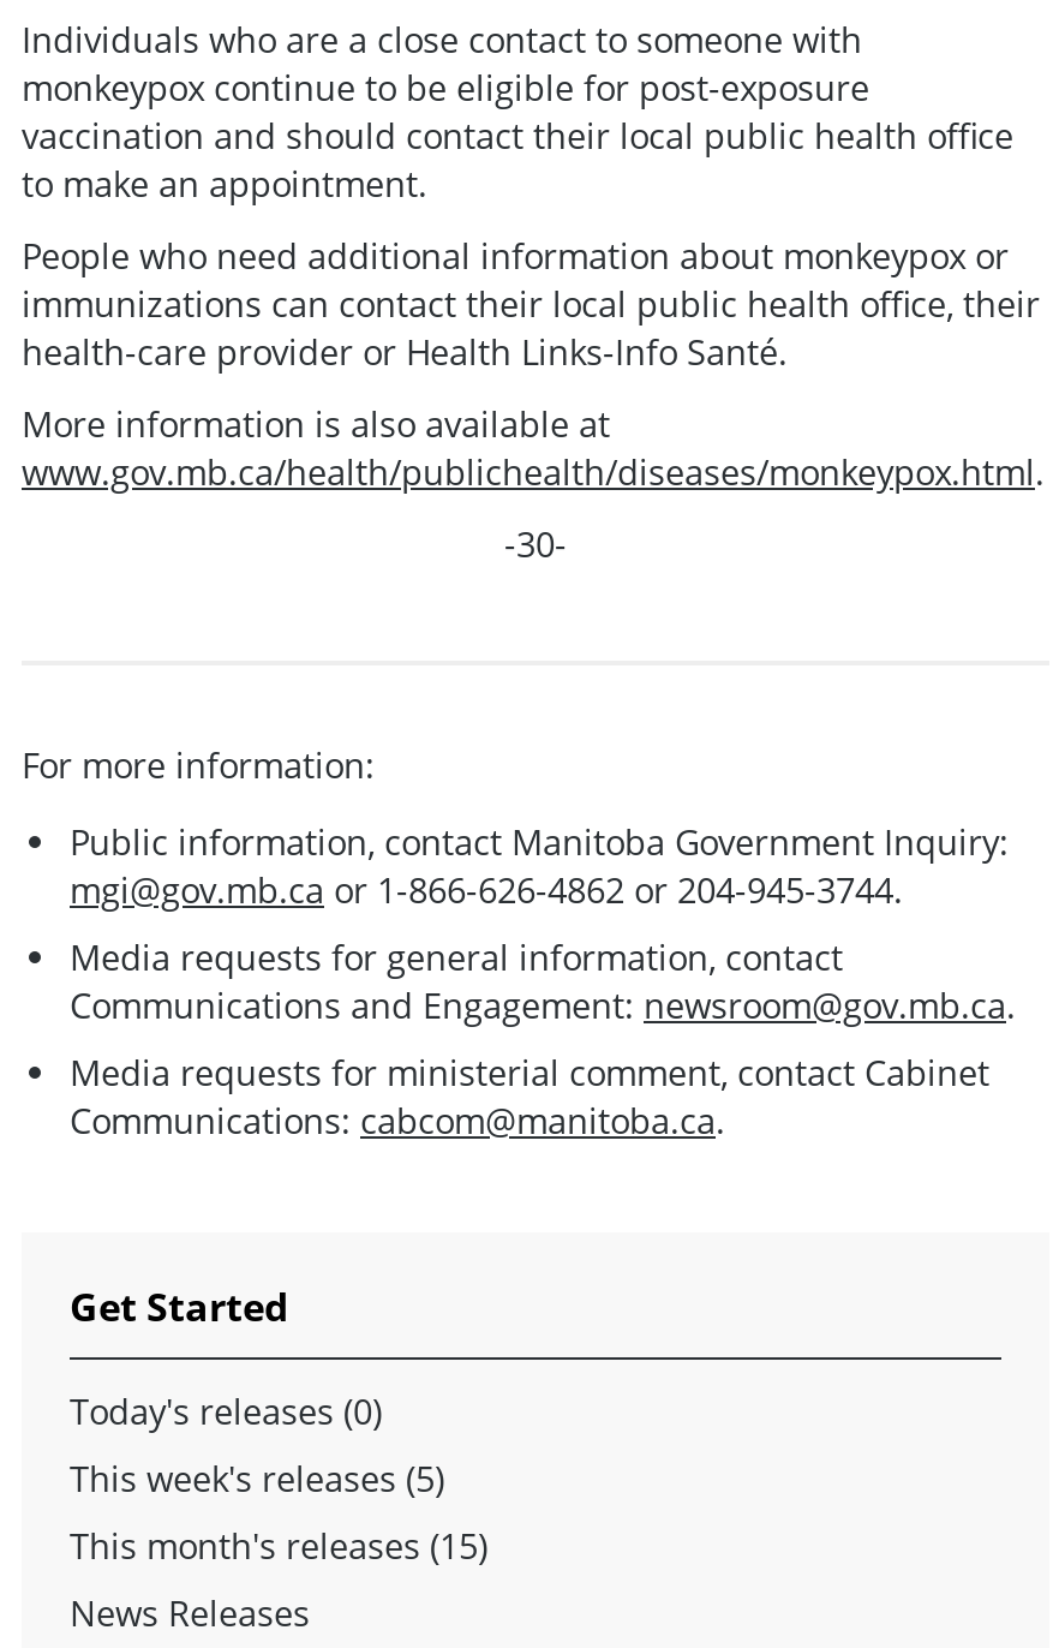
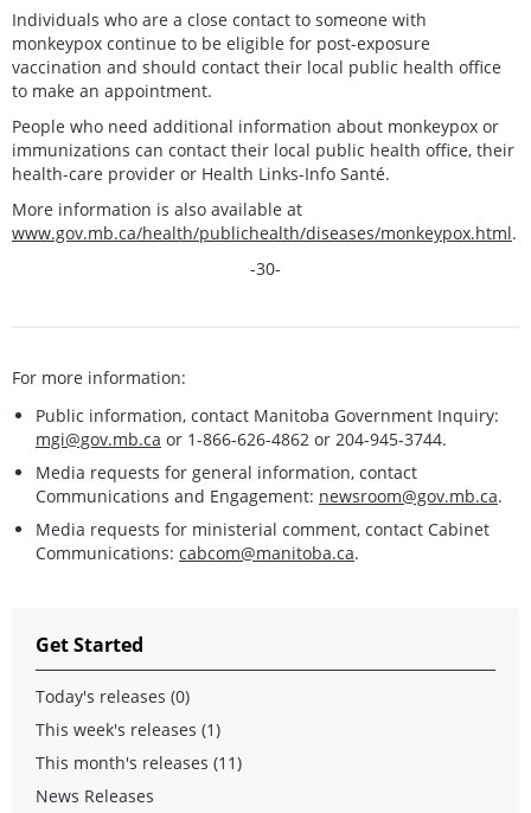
[70,1455,444,1501] This week's releases (5) -> [36,718,220,740] This week's releases (1)
[70,1523,487,1568] This month's releases (15) -> [36,751,242,774] This month's releases (11)

